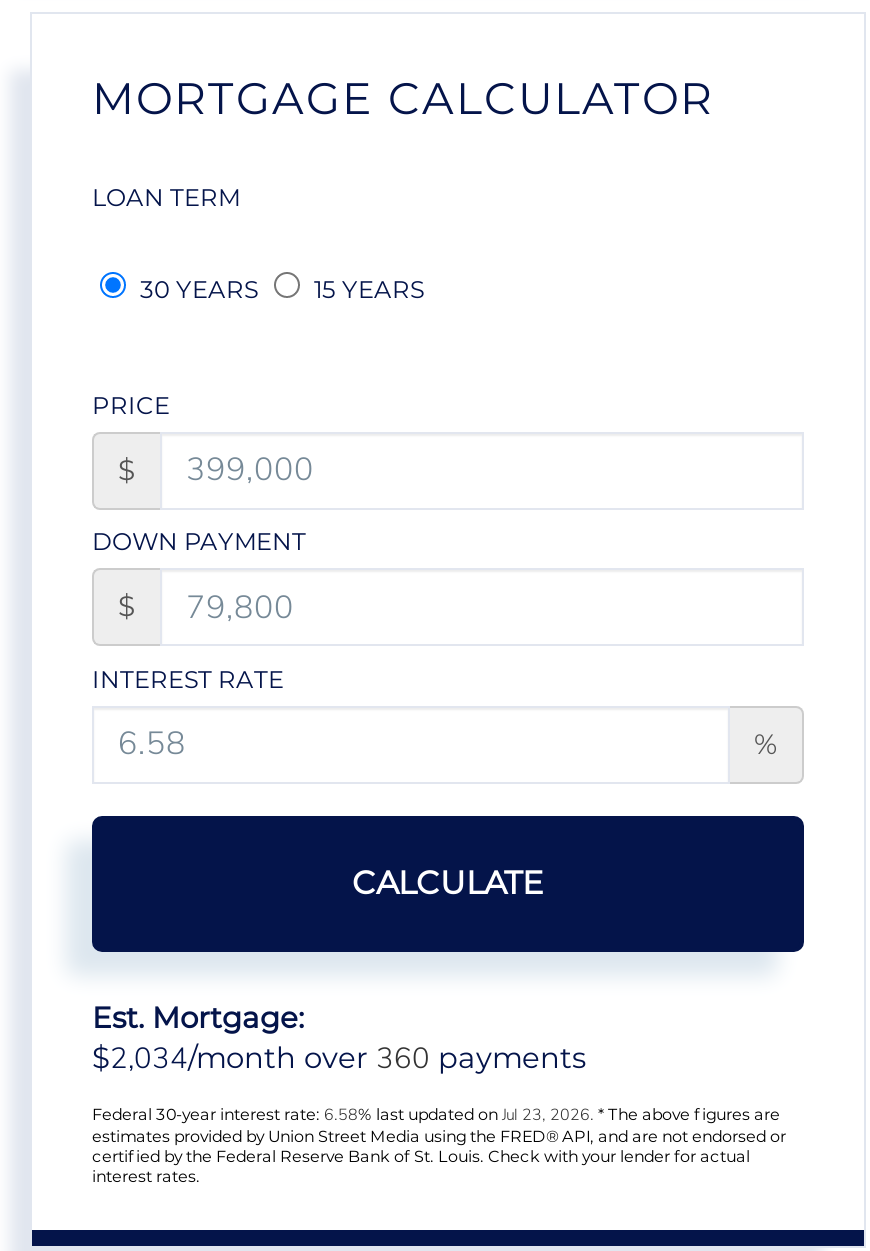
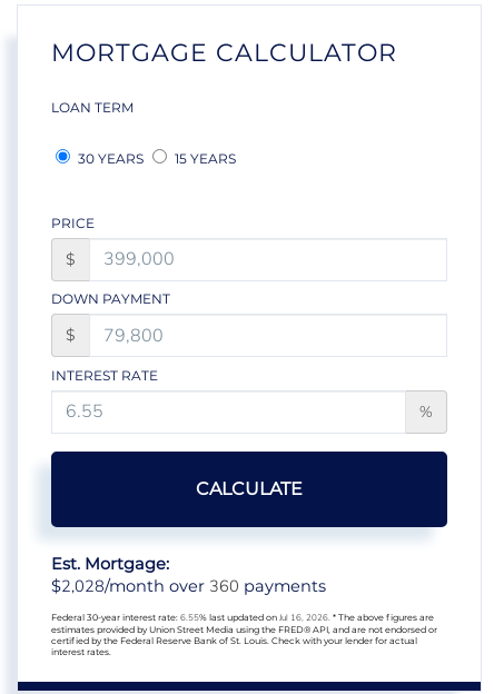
[92,1039,586,1079] $2,034/month over 360 payments -> [51,575,326,598] $2,028/month over 360 payments
[92,1105,780,1127] Federal 30-year interest rate: 6.58% last updated on Jul 23, 2026. * The above figures are -> [51,612,434,624] Federal 30-year interest rate: 6.55% last updated on Jul 16, 2026. * The above figures are

